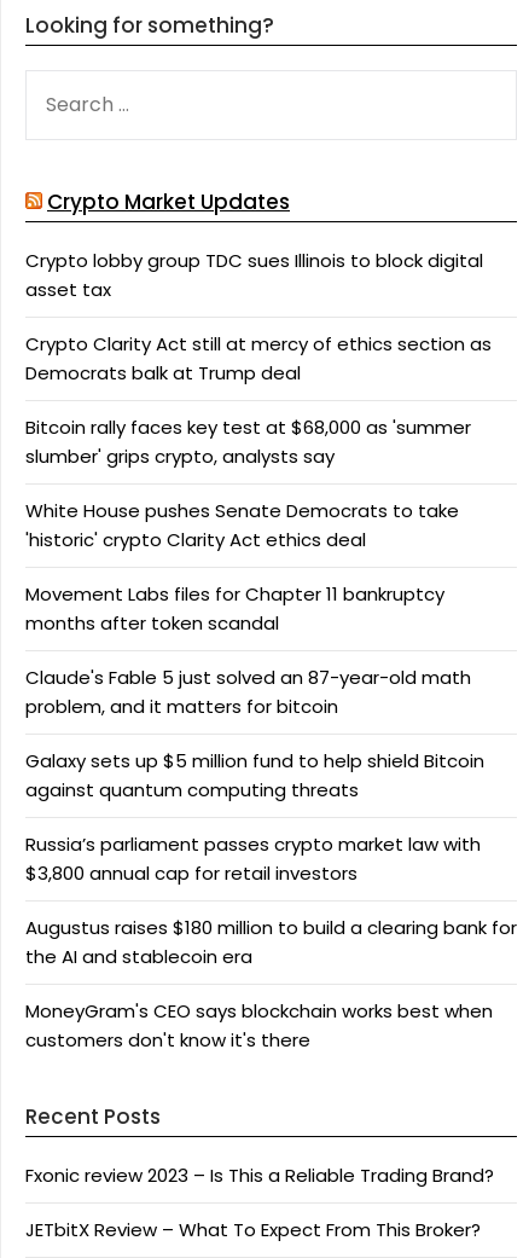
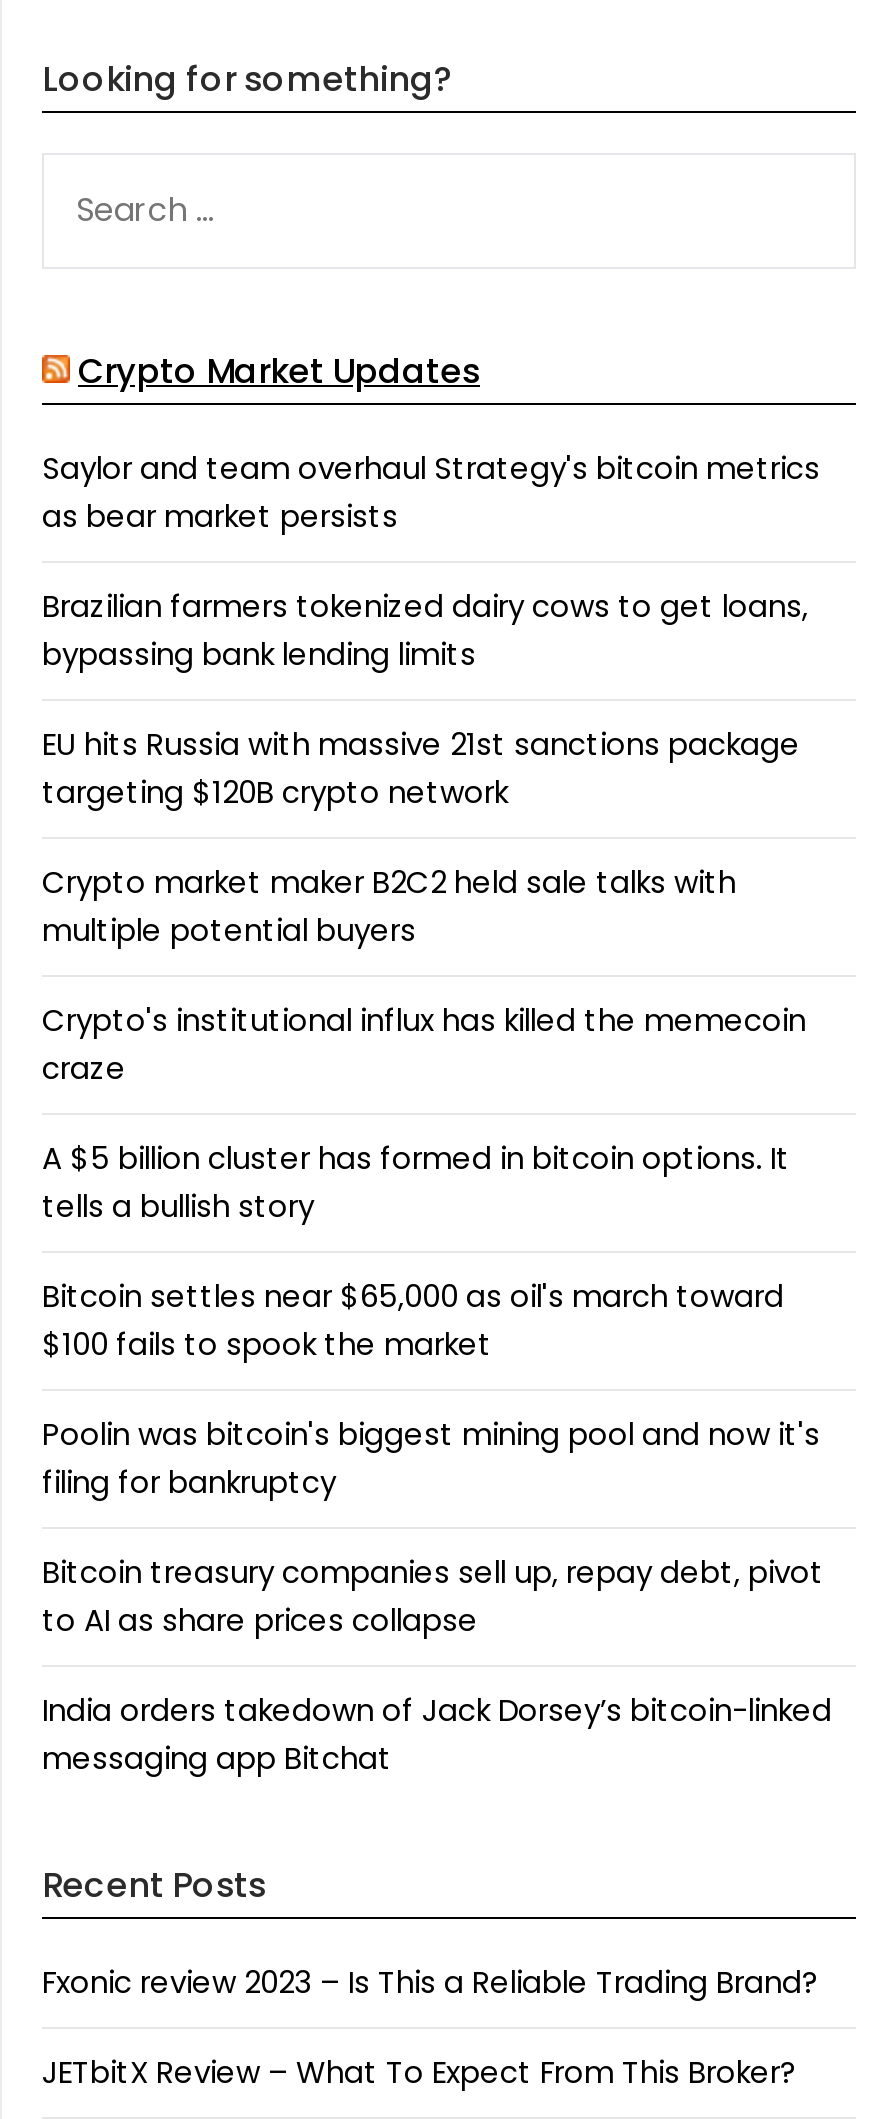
[25,248,483,302] Crypto lobby group TDC sues Illinois to block digital | asset tax -> [42,447,820,537] Saylor and team overhaul Strategy's bitcoin metrics | as bear market persists
[25,331,492,385] Crypto Clarity Act still at mercy of ethics section as | Democrats balk at Trump deal -> [42,585,808,675] Brazilian farmers tokenized dairy cows to get loans, | bypassing bank lending limits
[25,414,471,469] Bitcoin rally faces key test at $68,000 as 'summer | slumber' grips crypto, analysts say -> [42,723,800,813] EU hits Russia with massive 21st sanctions package | targeting $120B crypto network
[25,498,459,552] White House pushes Senate Democrats to take | 'historic' crypto Clarity Act ethics deal -> [42,861,736,951] Crypto market maker B2C2 held sale talks with | multiple potential buyers
[25,581,444,636] Movement Labs files for Chapter 11 bankruptcy | months after token scandal -> [42,999,806,1089] Crypto's institutional influx has killed the memecoin | craze
[25,665,471,719] Claude's Fable 5 just solved an 87-year-old math | problem, and it matters for bitcoin -> [42,1137,790,1227] A $5 billion cluster has formed in bitcoin options. It | tells a bullish story
[25,748,484,802] Galaxy sets up $5 million fund to help shield Bitcoin | against quantum computing threats -> [42,1275,784,1365] Bitcoin settles near $65,000 as oil's march toward | $100 fails to spook the market
[25,831,481,886] Russia’s parliament passes crypto market law with | $3,800 annual cap for retail investors -> [42,1413,820,1503] Poolin was bitcoin's biggest mining pool and now it's | filing for bankruptcy
[25,915,517,969] Augustus raises $180 million to build a clearing bank for | the AI and stablecoin era -> [42,1551,824,1641] Bitcoin treasury companies sell up, repay debt, pivot | to AI as share prices collapse
[25,998,493,1053] MoneyGram's CEO says blockchain works best when | customers don't know it's there -> [42,1689,832,1779] India orders takedown of Jack Dorsey’s bitcoin-linked | messaging app Bitchat

